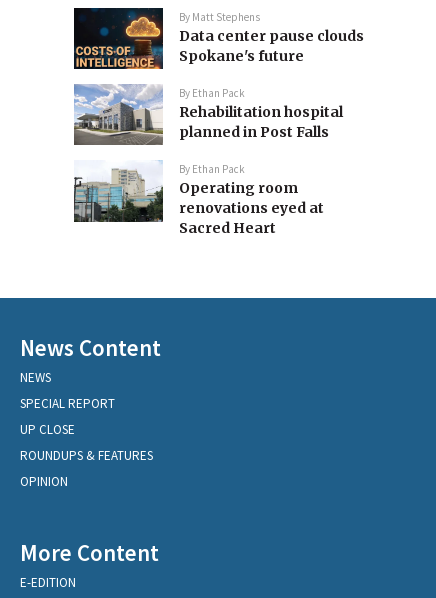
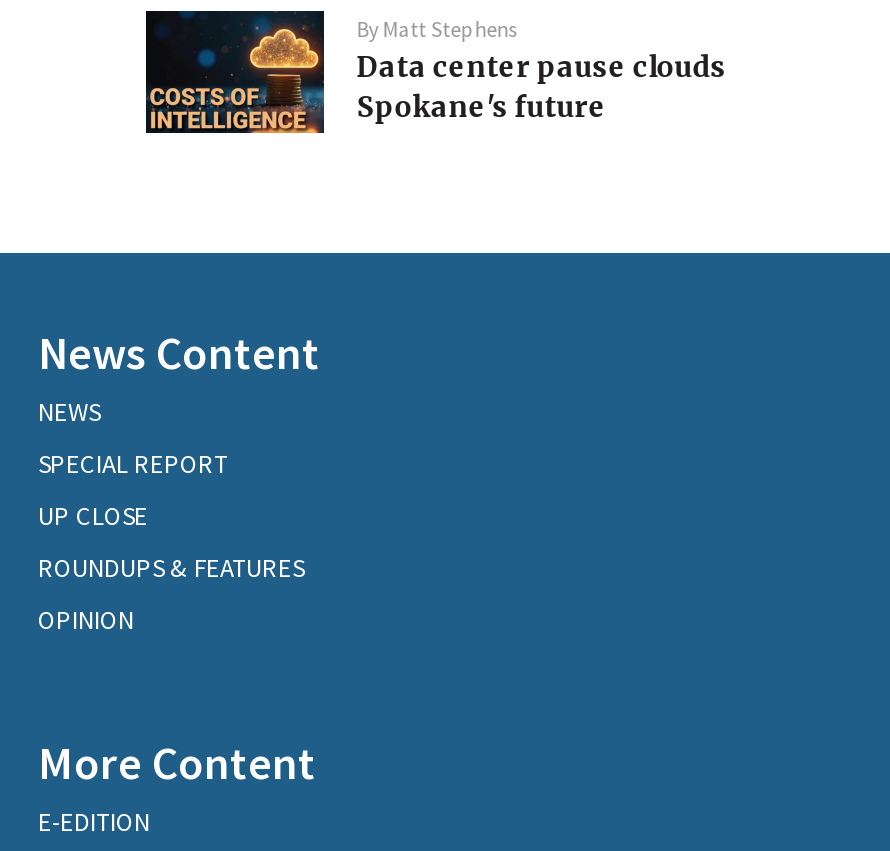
[73,83,343,237] [image] | By Ethan Pack | Rehabilitation hospital | planned in Post Falls | By Ethan Pack | Operating room | renovations eyed at | Sacred Heart -> none
[73,160,164,238] [image] -> none

